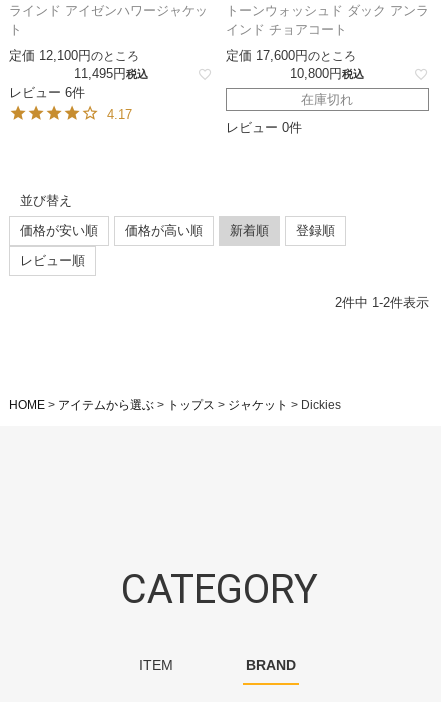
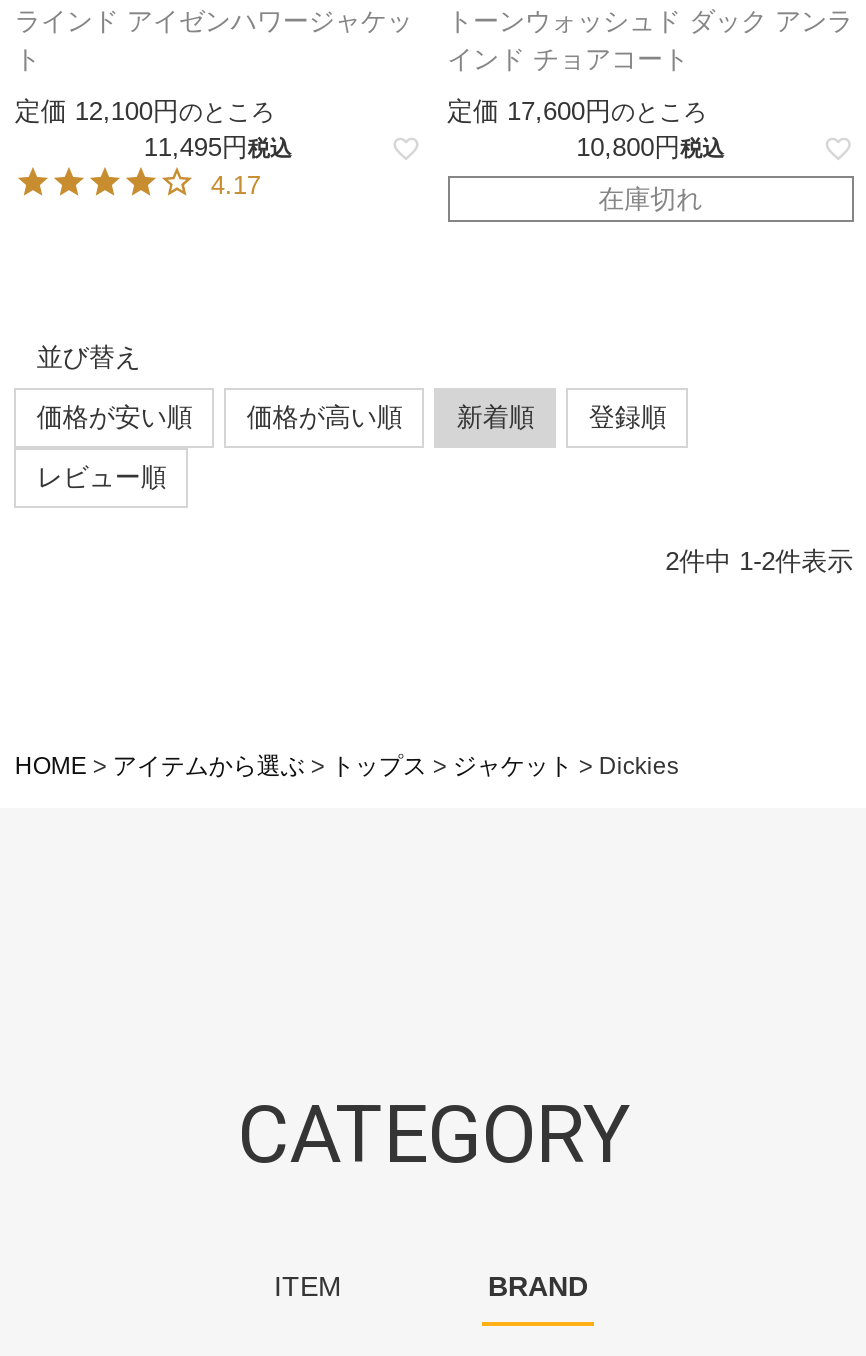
[9,85,85,100] レビュー 6件 -> none
[225,120,301,135] レビュー 0件 -> none

